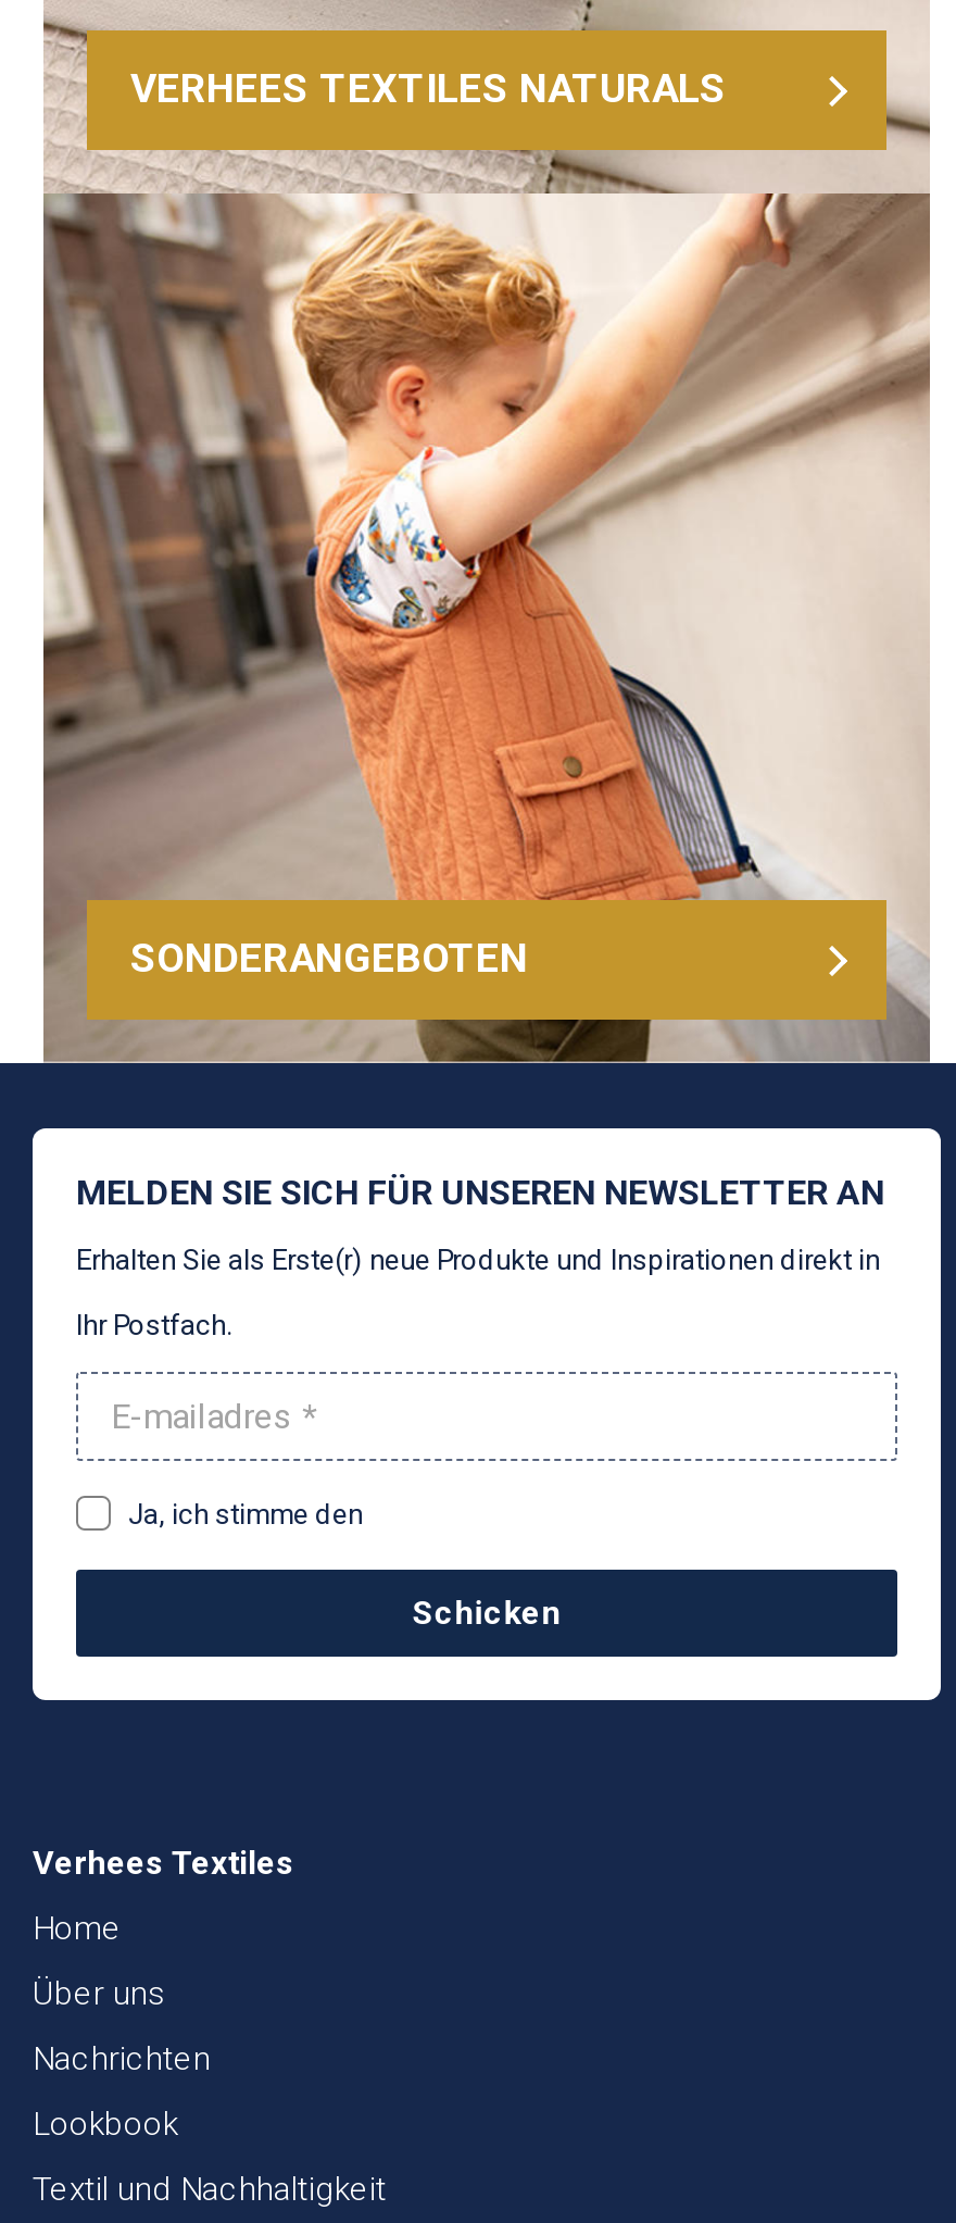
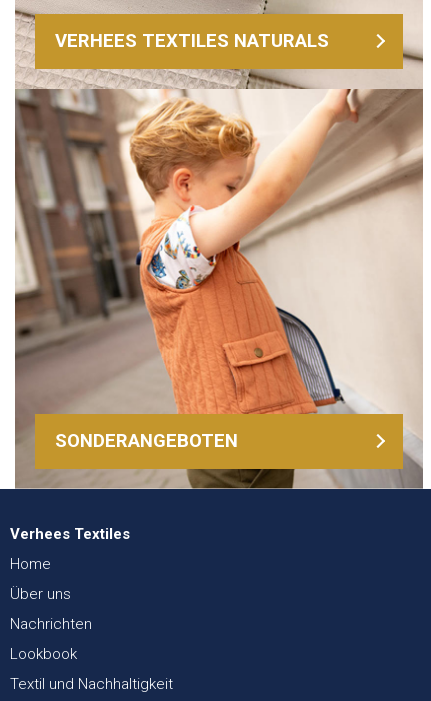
[30,1126,943,1702] [image] | MELDEN SIE SICH FÜR UNSEREN NEWSLETTER AN | Erhalten Sie als Erste(r) neue Produkte und Inspirationen direkt in | Ihr Postfach. -> none
[128,1498,561,1632] Ja, ich stimme den | Schicken -> none

